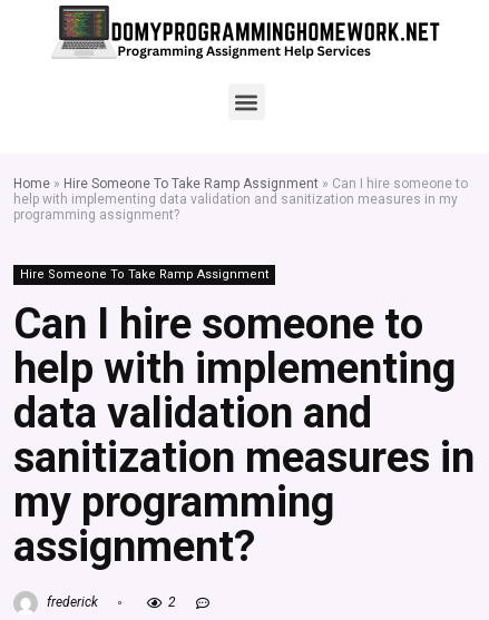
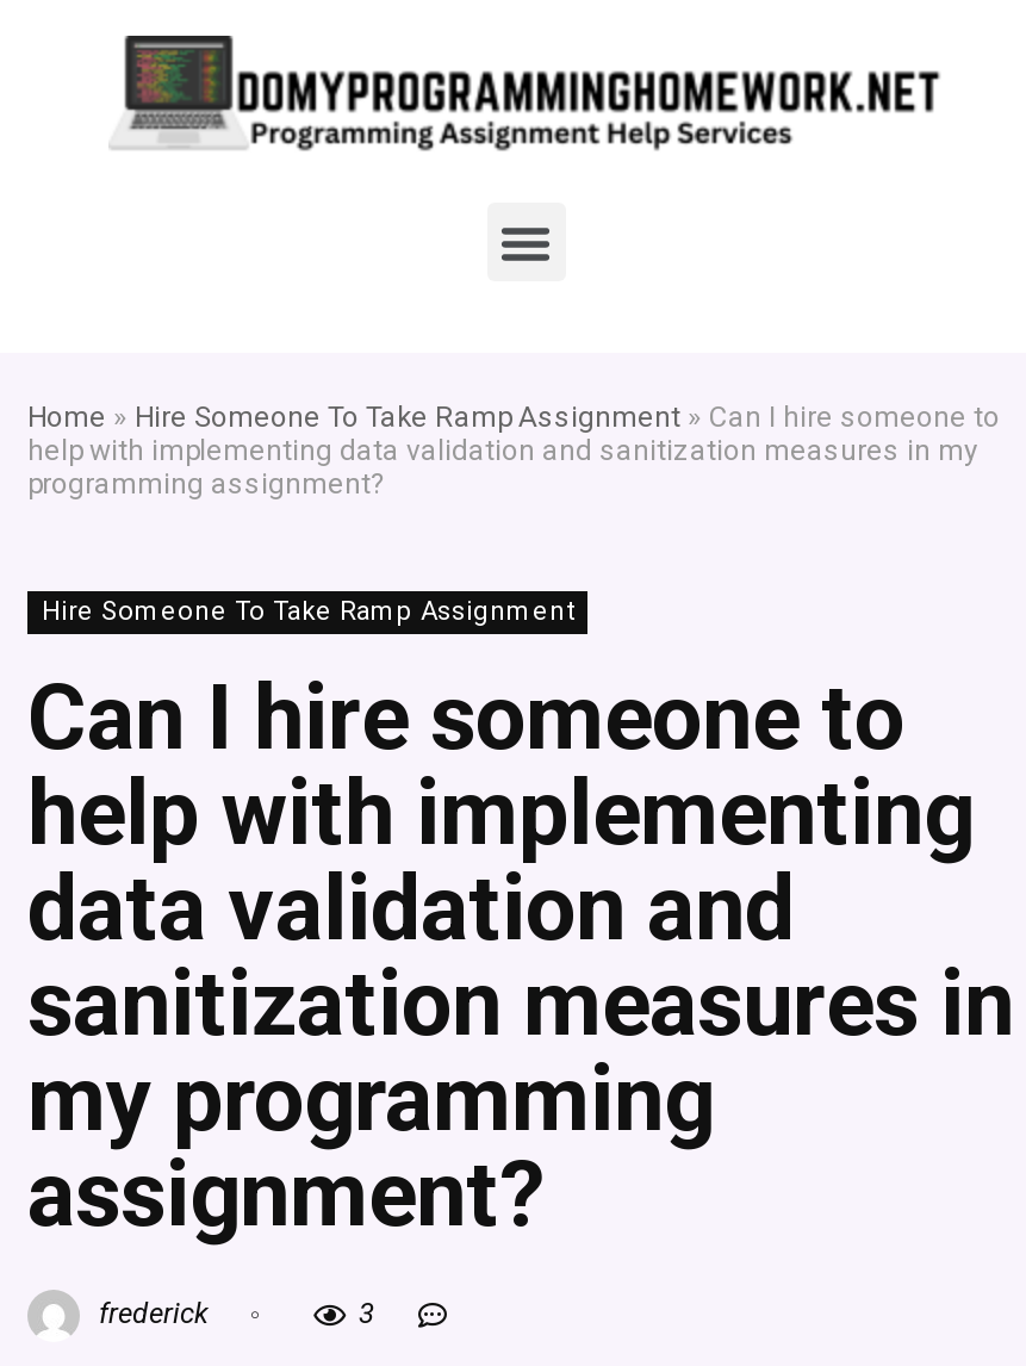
[168,595,176,610] 2 -> [359,1297,375,1331] 3

